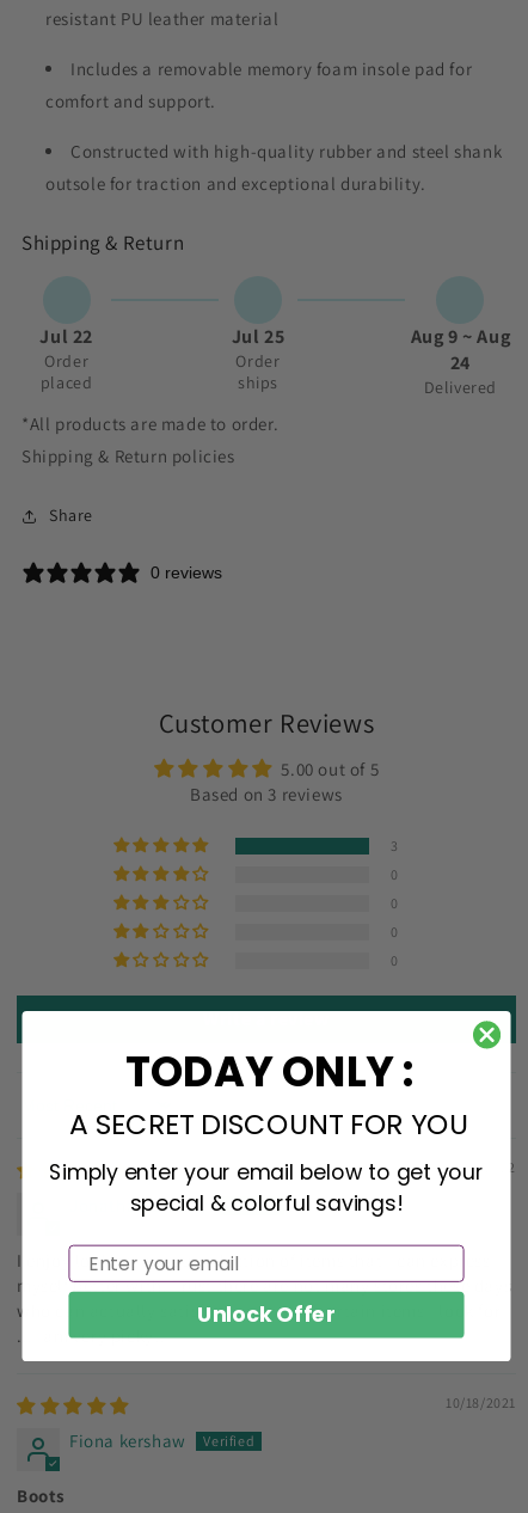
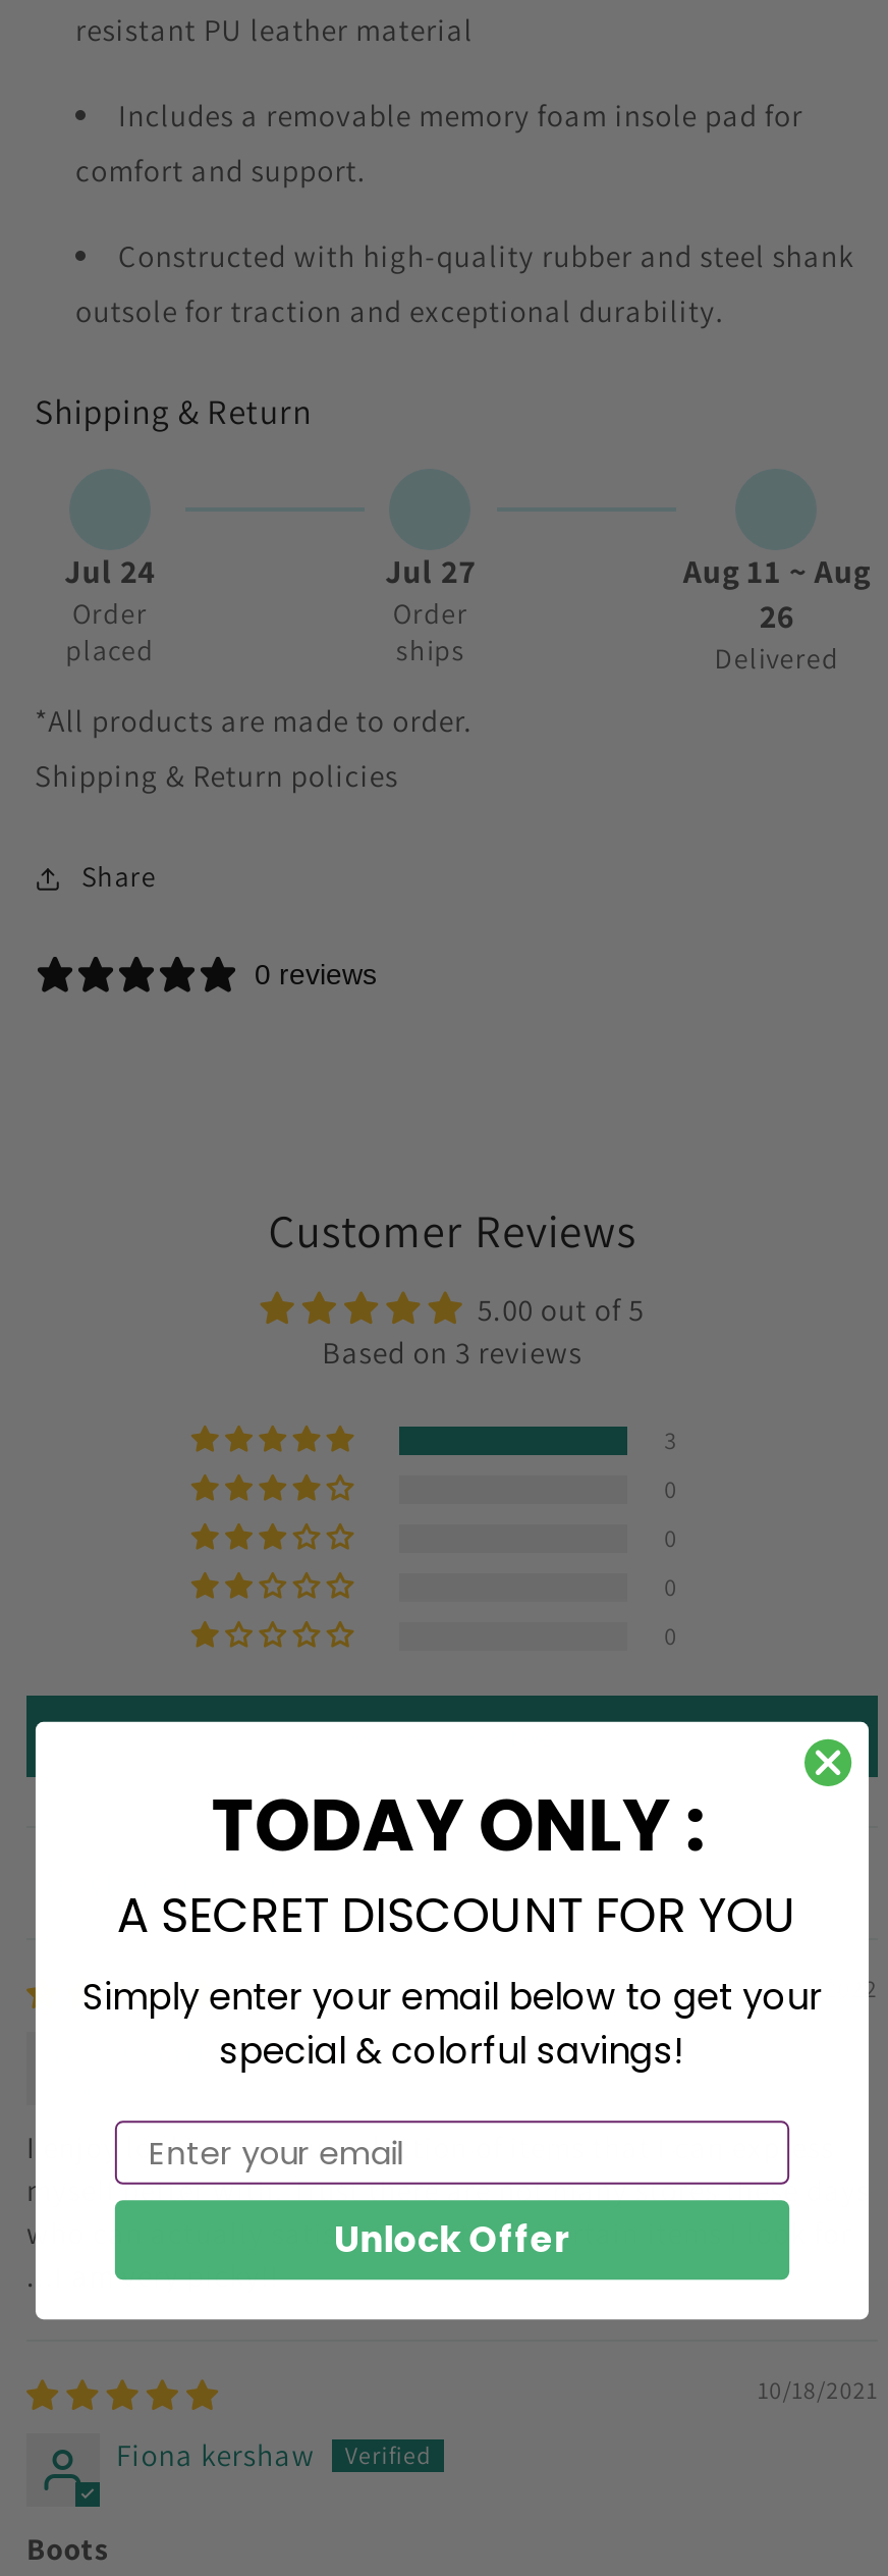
[40,324,93,349] Jul 22 -> [64,550,155,593] Jul 24
[231,324,285,349] Jul 25 -> [385,550,476,593] Jul 27
[410,324,510,349] Aug 9 ~ Aug -> [683,550,871,593] Aug 11 ~ Aug
[450,350,471,375] 24 -> [759,595,794,637] 26

